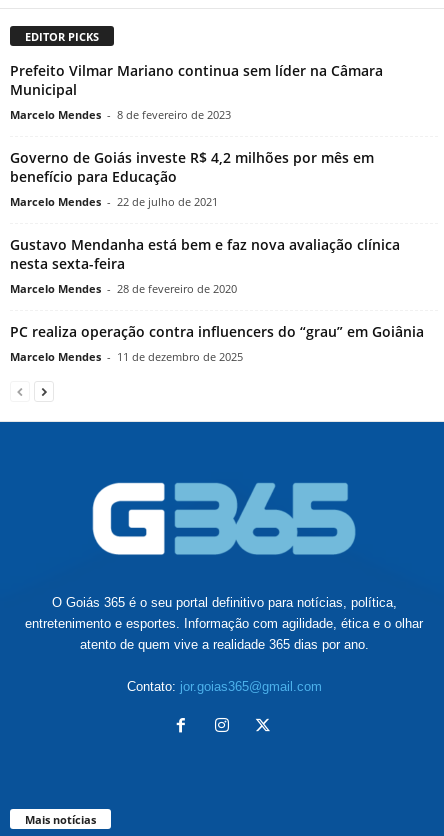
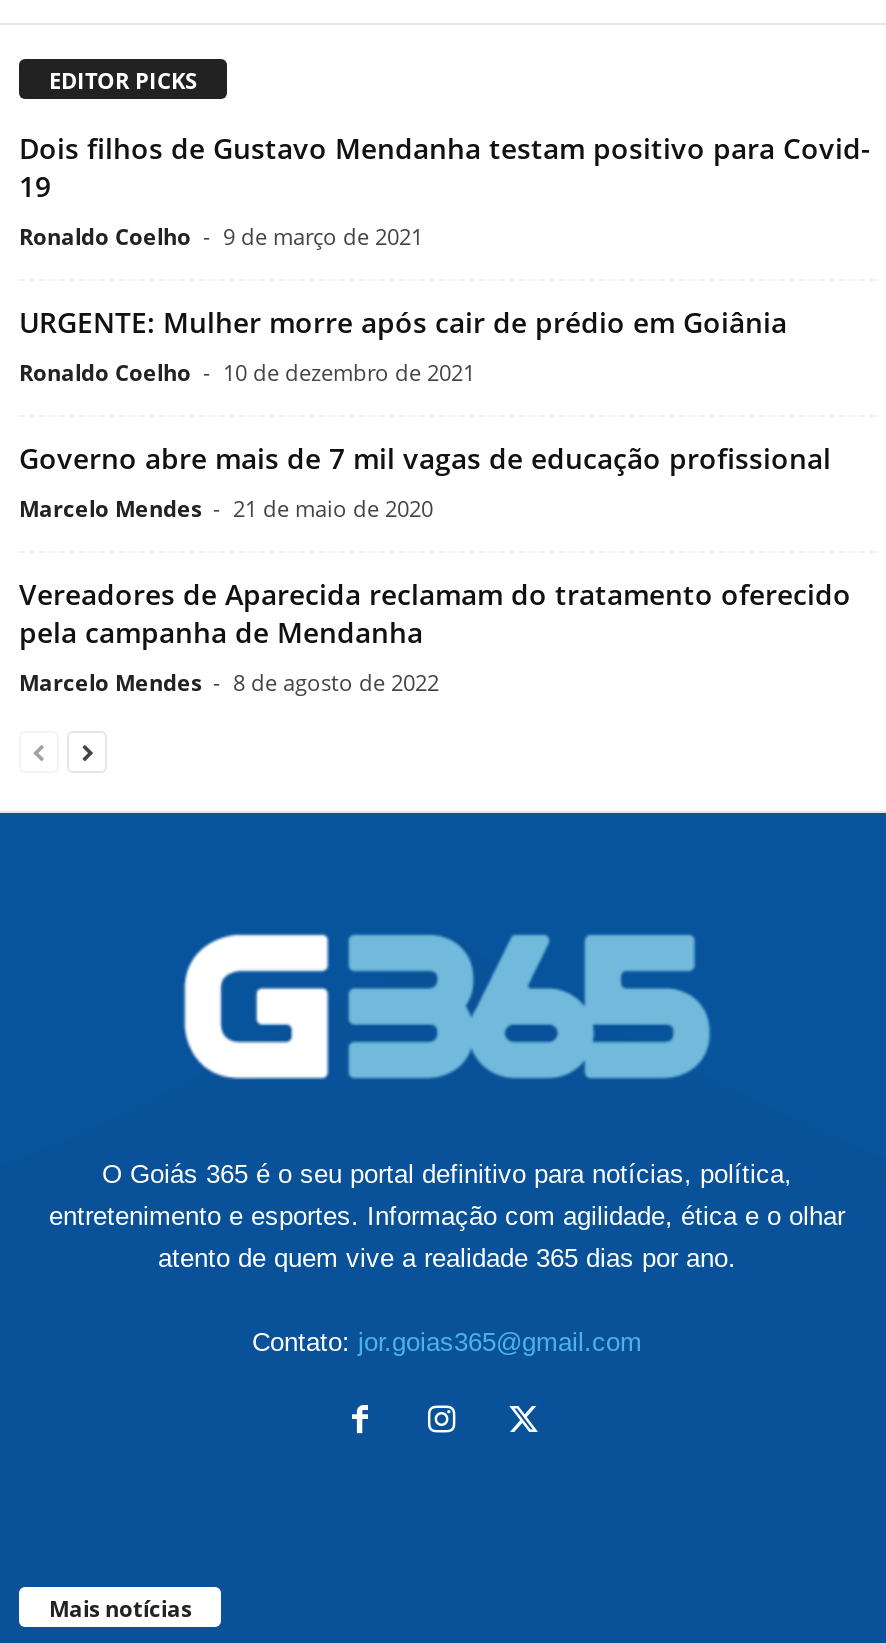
[10,61,383,122] Prefeito Vilmar Mariano continua sem líder na Câmara | Municipal | Marcelo Mendes - 8 de fevereiro de 2023 -> [19,129,871,251] Dois filhos de Gustavo Mendanha testam positivo para Covid- | 19 | Ronaldo Coelho - 9 de março de 2021
[10,148,374,209] Governo de Goiás investe R$ 4,2 milhões por mês em | benefício para Educação | Marcelo Mendes - 22 de julho de 2021 -> [19,303,787,387] URGENTE: Mulher morre após cair de prédio em Goiânia | Ronaldo Coelho - 10 de dezembro de 2021
[10,235,400,296] Gustavo Mendanha está bem e faz nova avaliação clínica | nesta sexta-feira | Marcelo Mendes - 28 de fevereiro de 2020 -> [19,439,831,523] Governo abre mais de 7 mil vagas de educação profissional | Marcelo Mendes - 21 de maio de 2020
[10,322,424,364] PC realiza operação contra influencers do “grau” em Goiânia | Marcelo Mendes - 11 de dezembro de 2025 -> [19,575,851,697] Vereadores de Aparecida reclamam do tratamento oferecido | pela campanha de Mendanha | Marcelo Mendes - 8 de agosto de 2022

